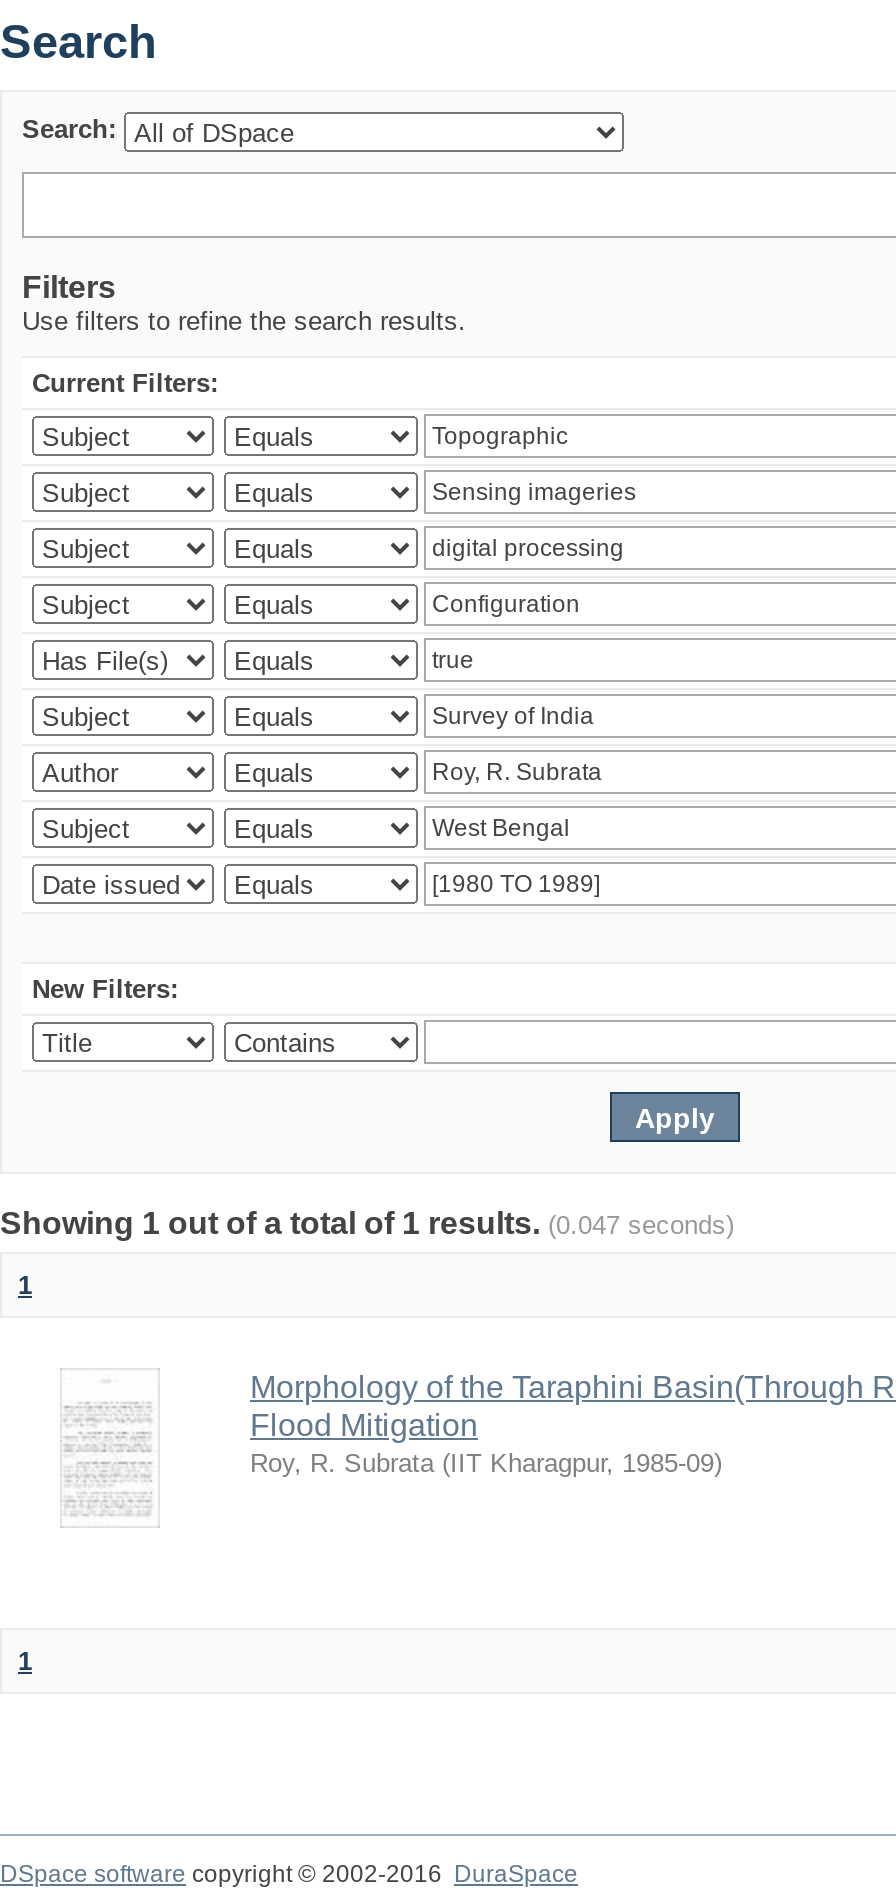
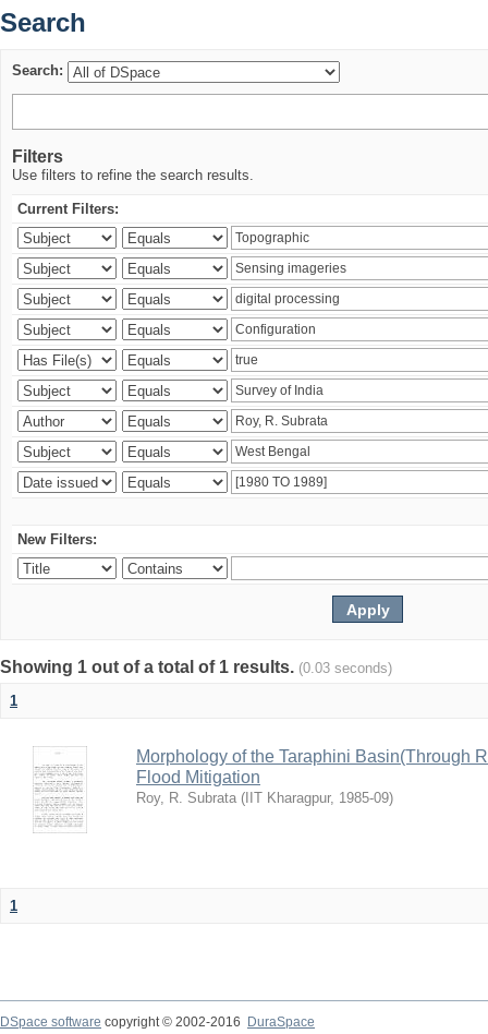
[0,1206,734,1240] Showing 1 out of a total of 1 results. (0.047 seconds) -> [0,658,392,676] Showing 1 out of a total of 1 results. (0.03 seconds)

